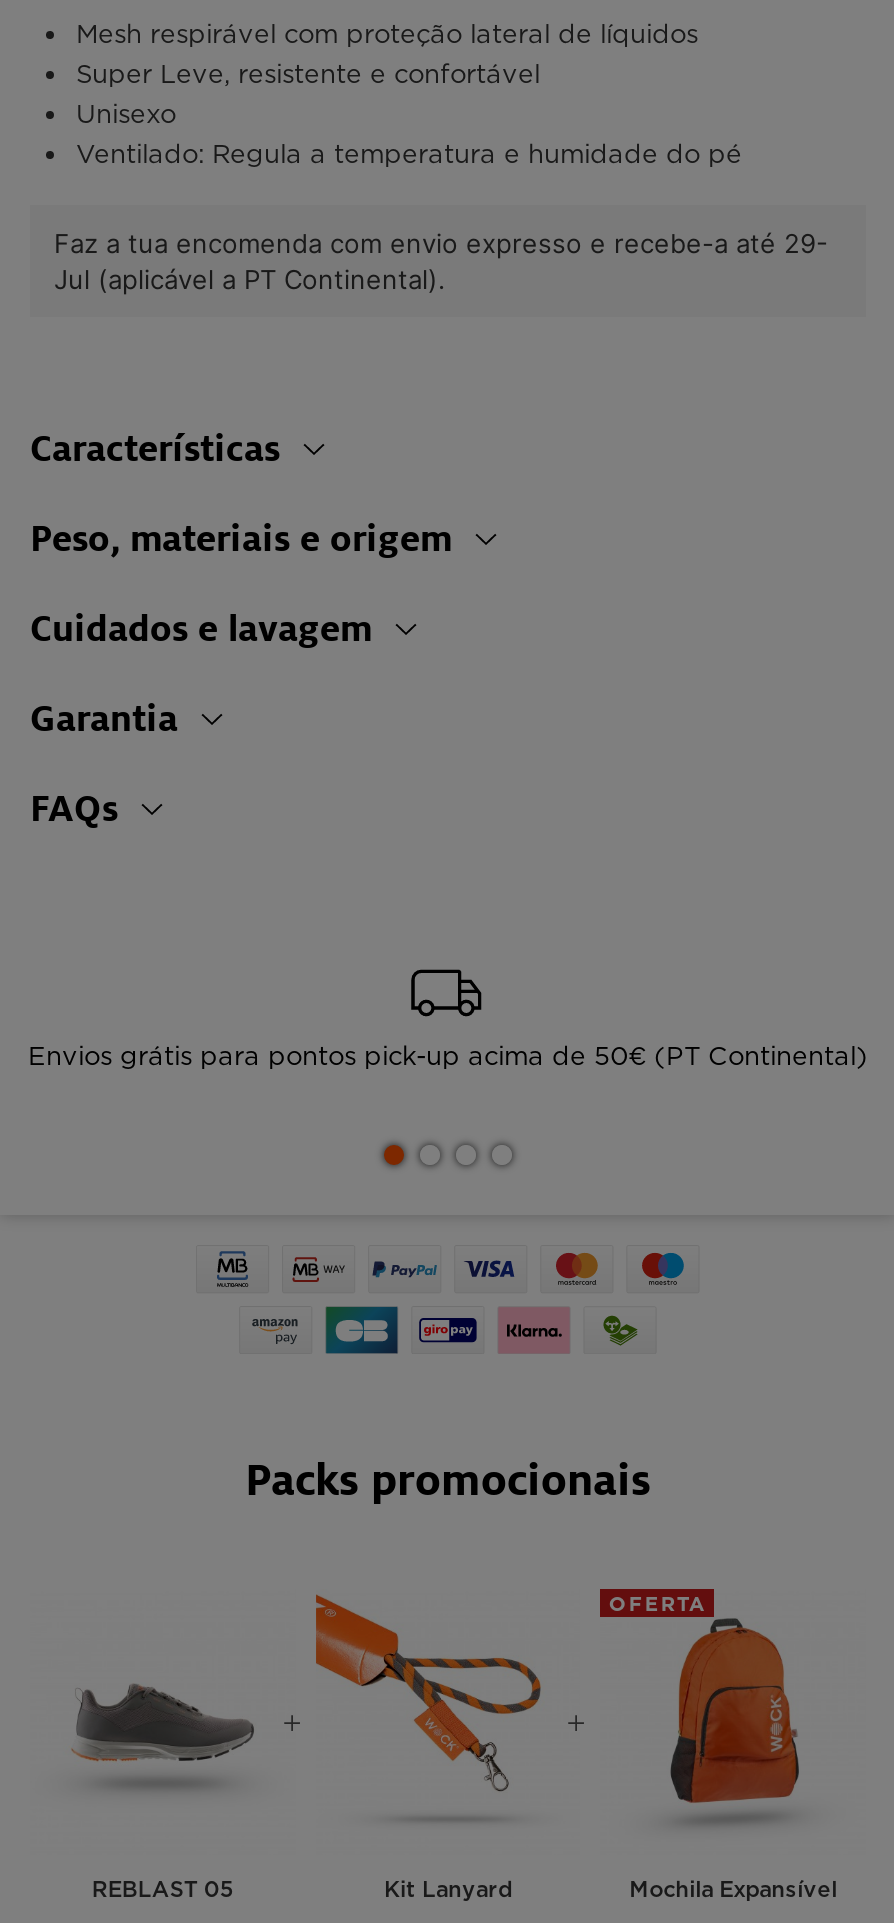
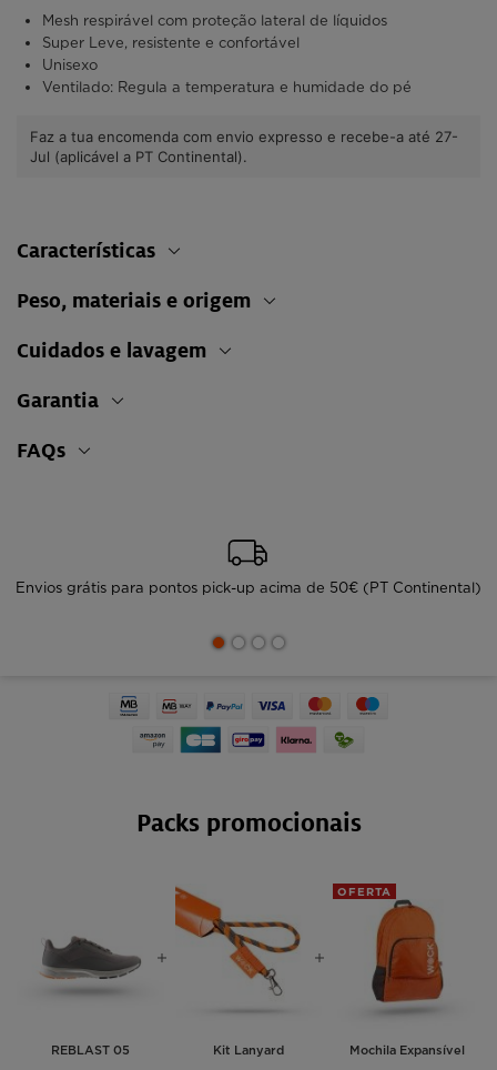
[54,227,828,259] Faz a tua encomenda com envio expresso e recebe-a até 29- -> [30,128,458,145] Faz a tua encomenda com envio expresso e recebe-a até 27-

